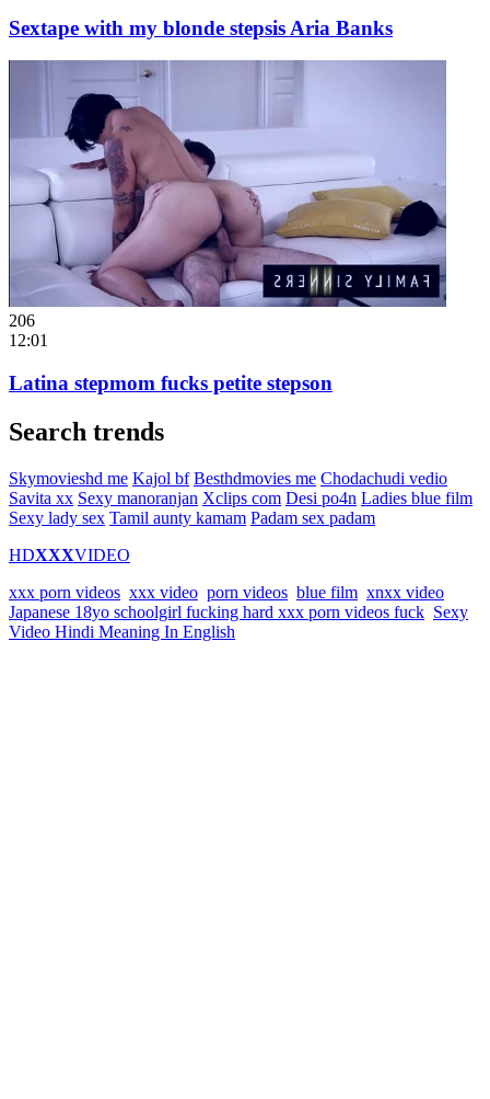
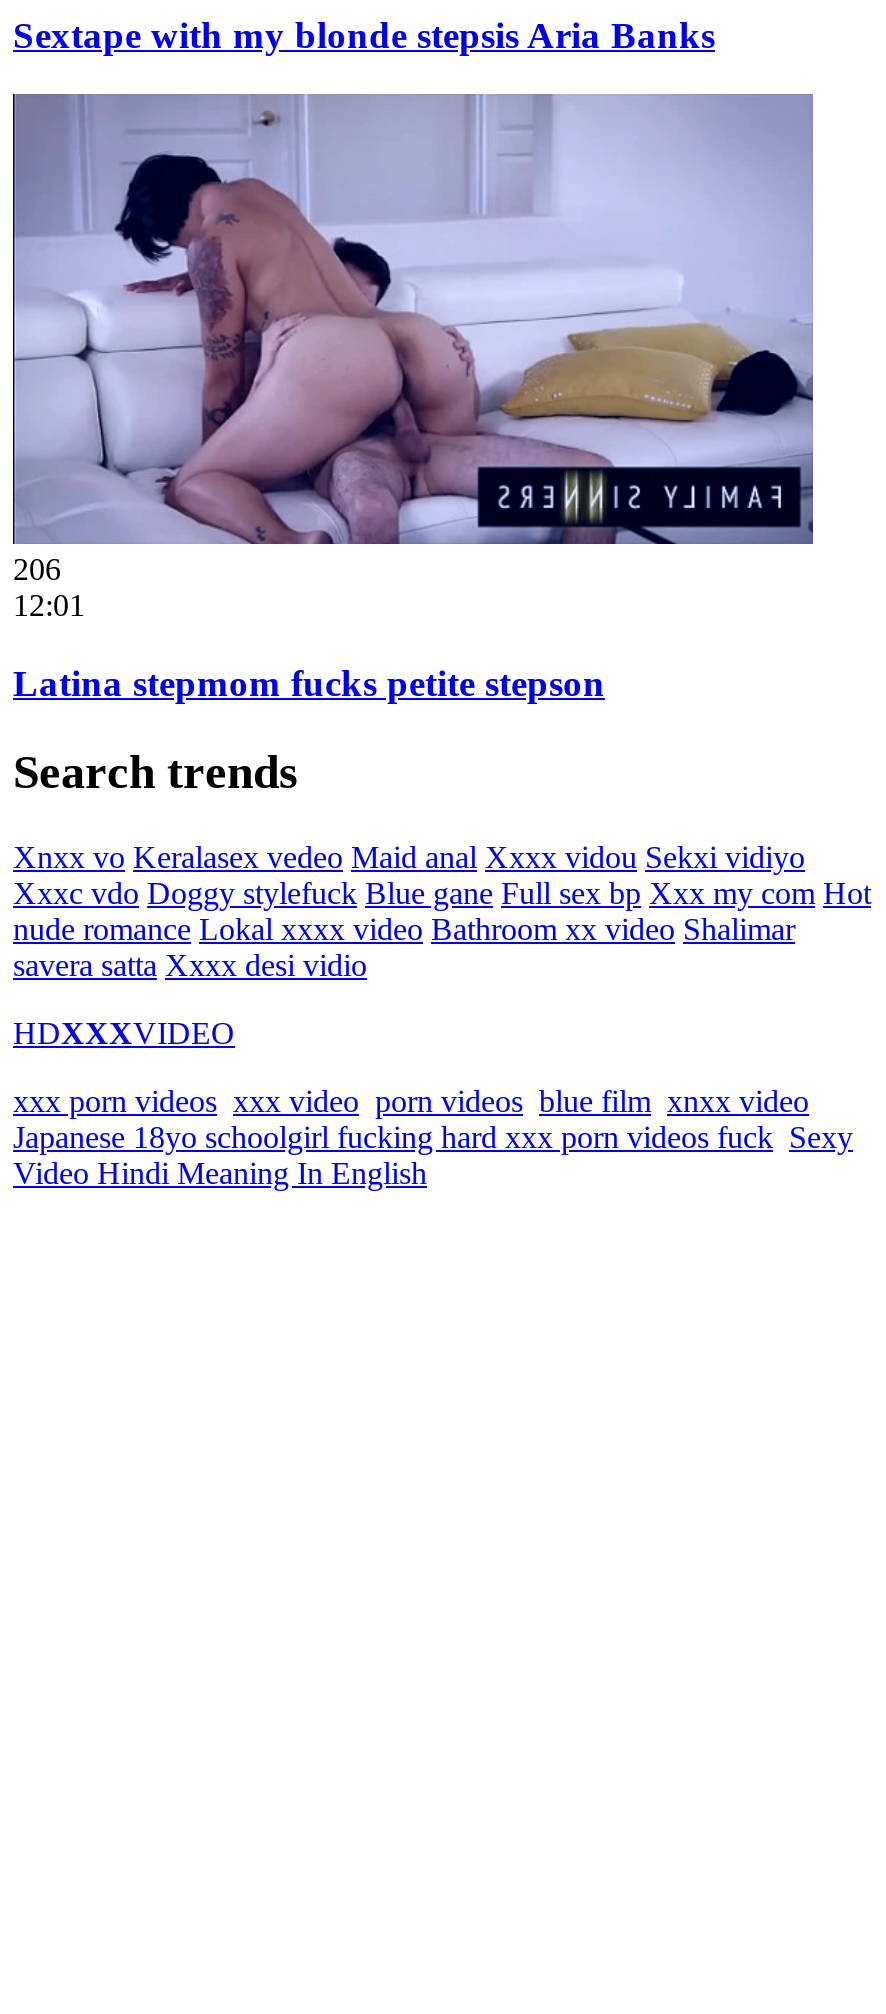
[9,469,472,527] Skymovieshd me Kajol bf Besthdmovies me Chodachudi vedio | Savita xx Sexy manoranjan Xclips com Desi po4n Ladies blue film | Sexy lady sex Tamil aunty kamam Padam sex padam -> [13,840,871,982] Xnxx vo Keralasex vedeo Maid anal Xxxx vidou Sekxi vidiyo | Xxxc vdo Doggy stylefuck Blue gane Full sex bp Xxx my com Hot | nude romance Lokal xxxx video Bathroom xx video Shalimar | savera satta Xxxx desi vidio

